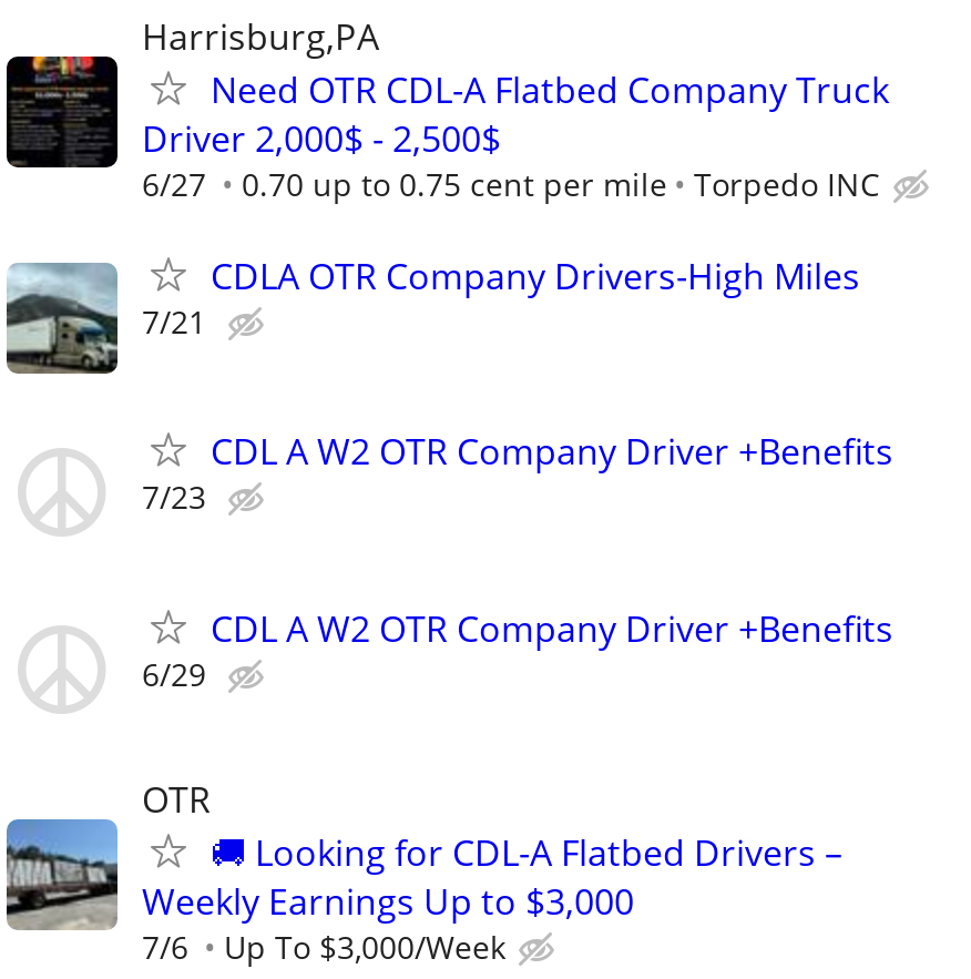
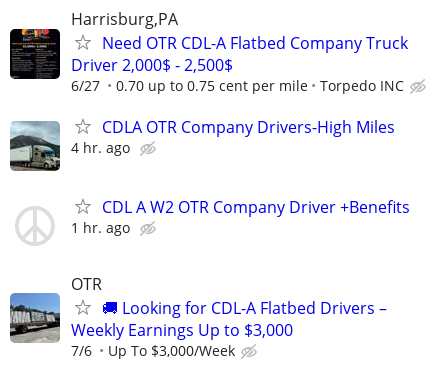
[142,301,206,343] 7/21 -> [71,138,130,157] 4 hr. ago
[142,477,893,695] 7/23 | CDL A W2 OTR Company Driver +Benefits | 6/29 -> [71,217,130,236] 1 hr. ago

